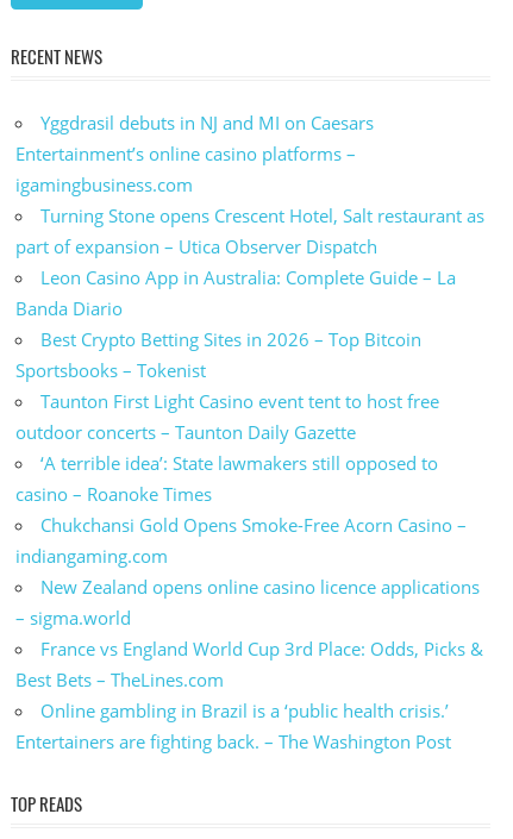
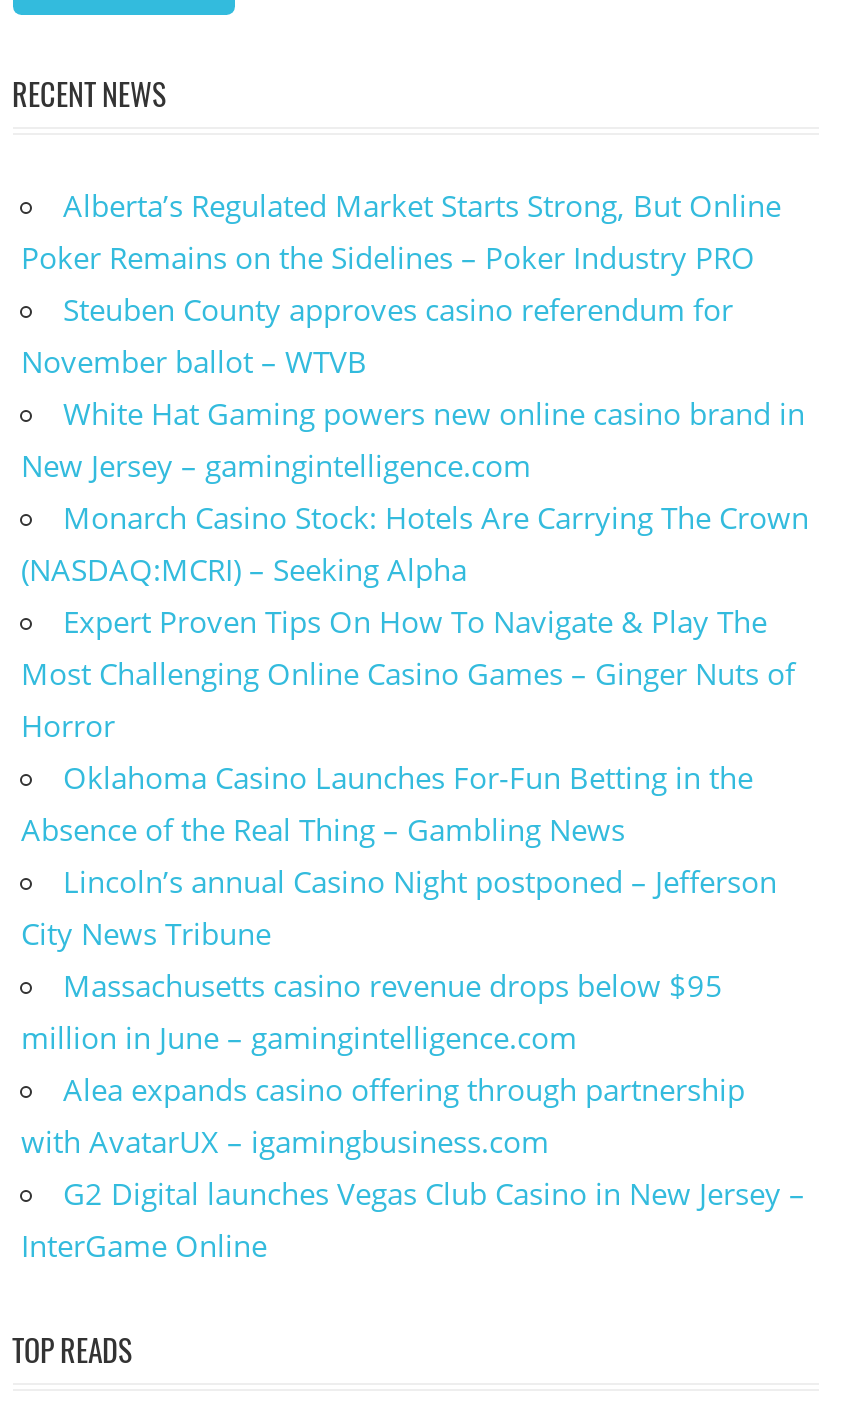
[15,111,484,753] Yggdrasil debuts in NJ and MI on Caesars | Entertainment’s online casino platforms – | igamingbusiness.com | Turning Stone opens Crescent Hotel, Salt restaurant as | part of expansion – Utica Observer Dispatch | Leon Casino App in Australia: Complete Guide – La | Banda Diario | Best Crypto Betting Sites in 2026 – Top Bitcoin | Sportsbooks – Tokenist | Taunton First Light Casino event tent to host free | outdoor concerts – Taunton Daily Gazette | ‘A terrible idea’: State lawmakers still opposed to | casino – Roanoke Times | Chukchansi Gold Opens Smoke-Free Acorn Casino – | indiangaming.com | New Zealand opens online casino licence applications | – sigma.world | France vs England World Cup 3rd Place: Odds, Picks & | Best Bets – TheLines.com | Online gambling in Brazil is a ‘public health crisis.’ | Entertainers are fighting back. – The Washington Post -> [21,185,809,1265] Alberta’s Regulated Market Starts Strong, But Online | Poker Remains on the Sidelines – Poker Industry PRO | Steuben County approves casino referendum for | November ballot – WTVB | White Hat Gaming powers new online casino brand in | New Jersey – gamingintelligence.com | Monarch Casino Stock: Hotels Are Carrying The Crown | (NASDAQ:MCRI) – Seeking Alpha | Expert Proven Tips On How To Navigate & Play The | Most Challenging Online Casino Games – Ginger Nuts of | Horror | Oklahoma Casino Launches For-Fun Betting in the | Absence of the Real Thing – Gambling News | Lincoln’s annual Casino Night postponed – Jefferson | City News Tribune | Massachusetts casino revenue drops below $95 | million in June – gamingintelligence.com | Alea expands casino offering through partnership | with AvatarUX – igamingbusiness.com | G2 Digital launches Vegas Club Casino in New Jersey – | InterGame Online

